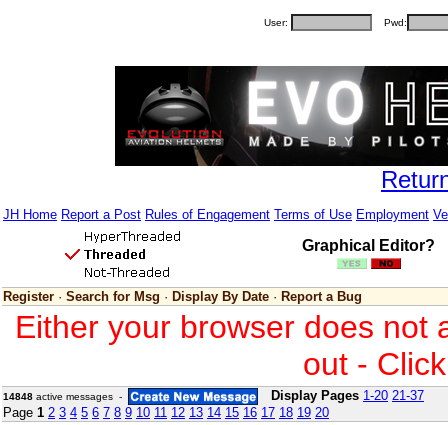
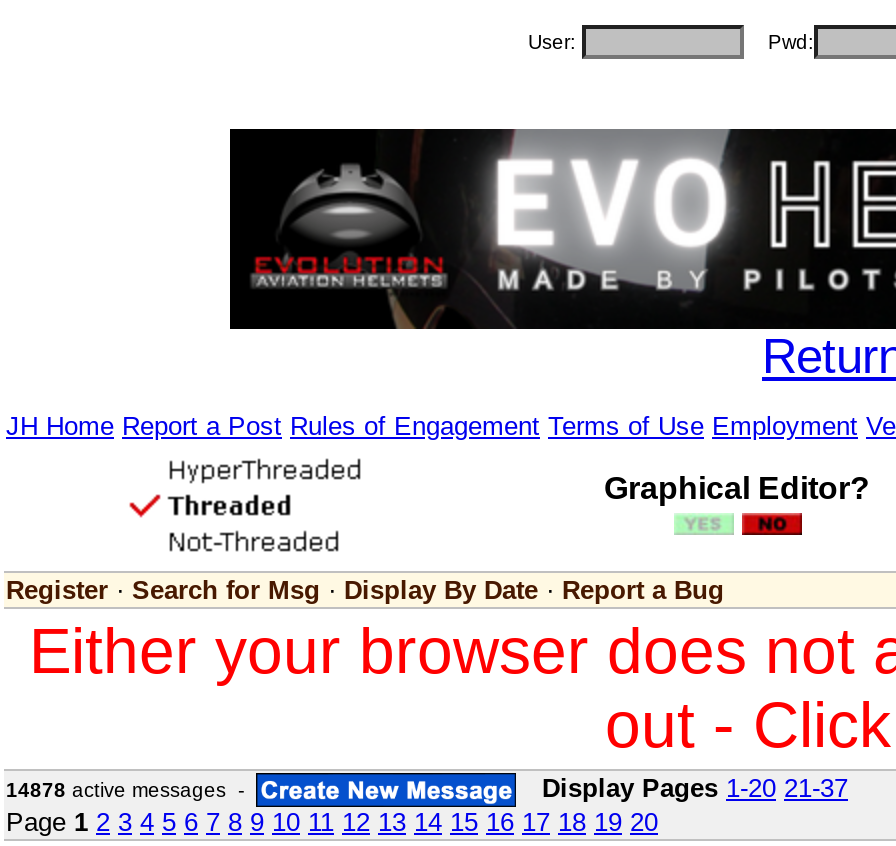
[3,391,128,402] 14848 active messages - -> [6,779,256,801] 14878 active messages -

